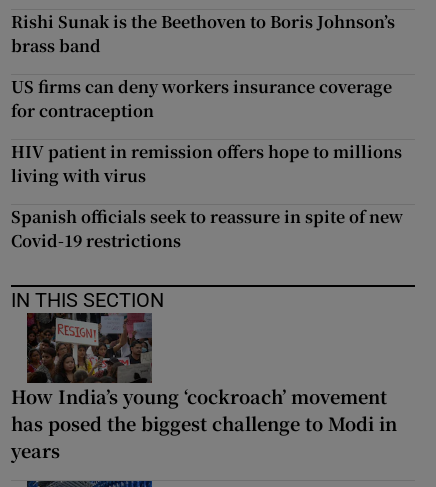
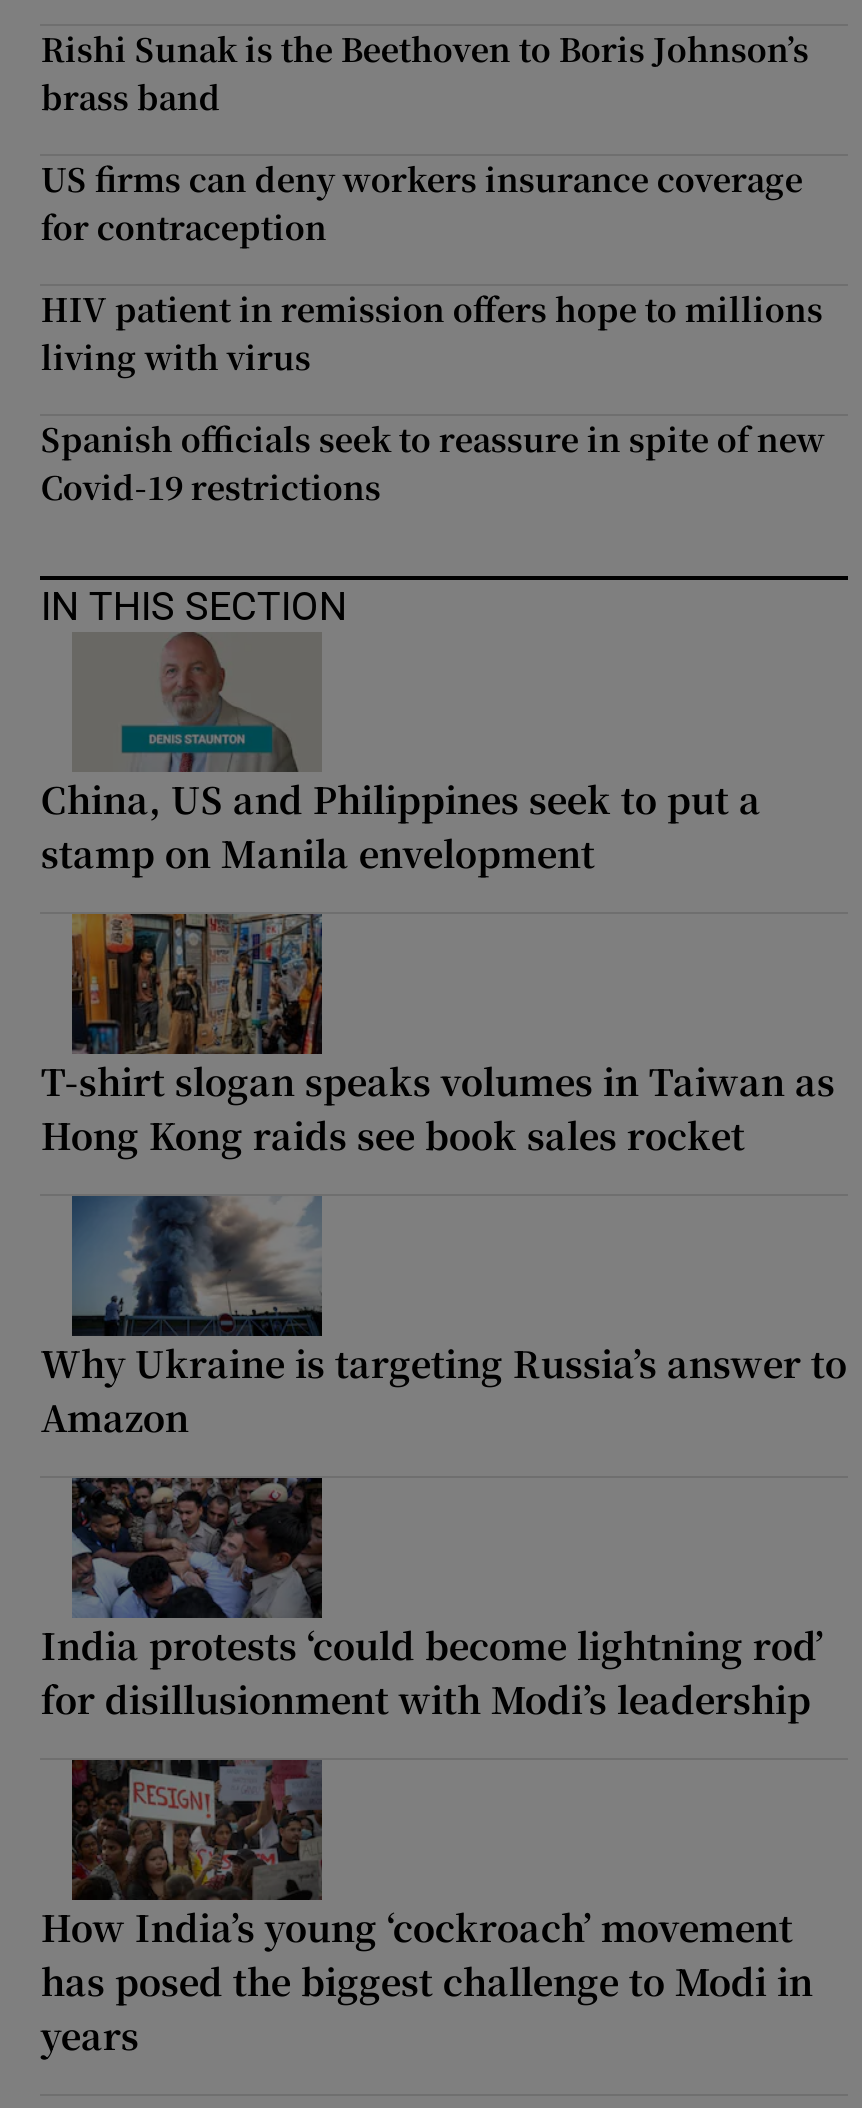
none -> [41,630,761,878] [image] | China, US and Philippines seek to put a | stamp on Manila envelopment
none -> [41,912,835,1159] [image] | T-shirt slogan speaks volumes in Taiwan as | Hong Kong raids see book sales rocket
none -> [41,1194,847,1441] [image] | Why Ukraine is targeting Russia’s answer to | Amazon
none -> [41,1476,823,1723] [image] | India protests ‘could become lightning rod’ | for disillusionment with Modi’s leadership

